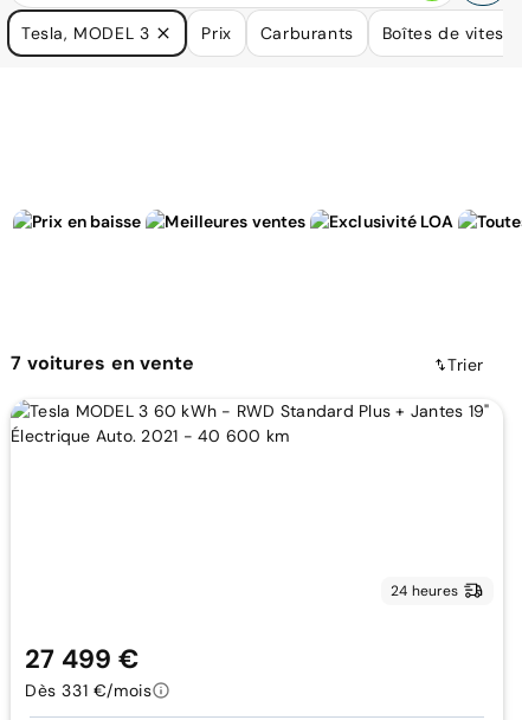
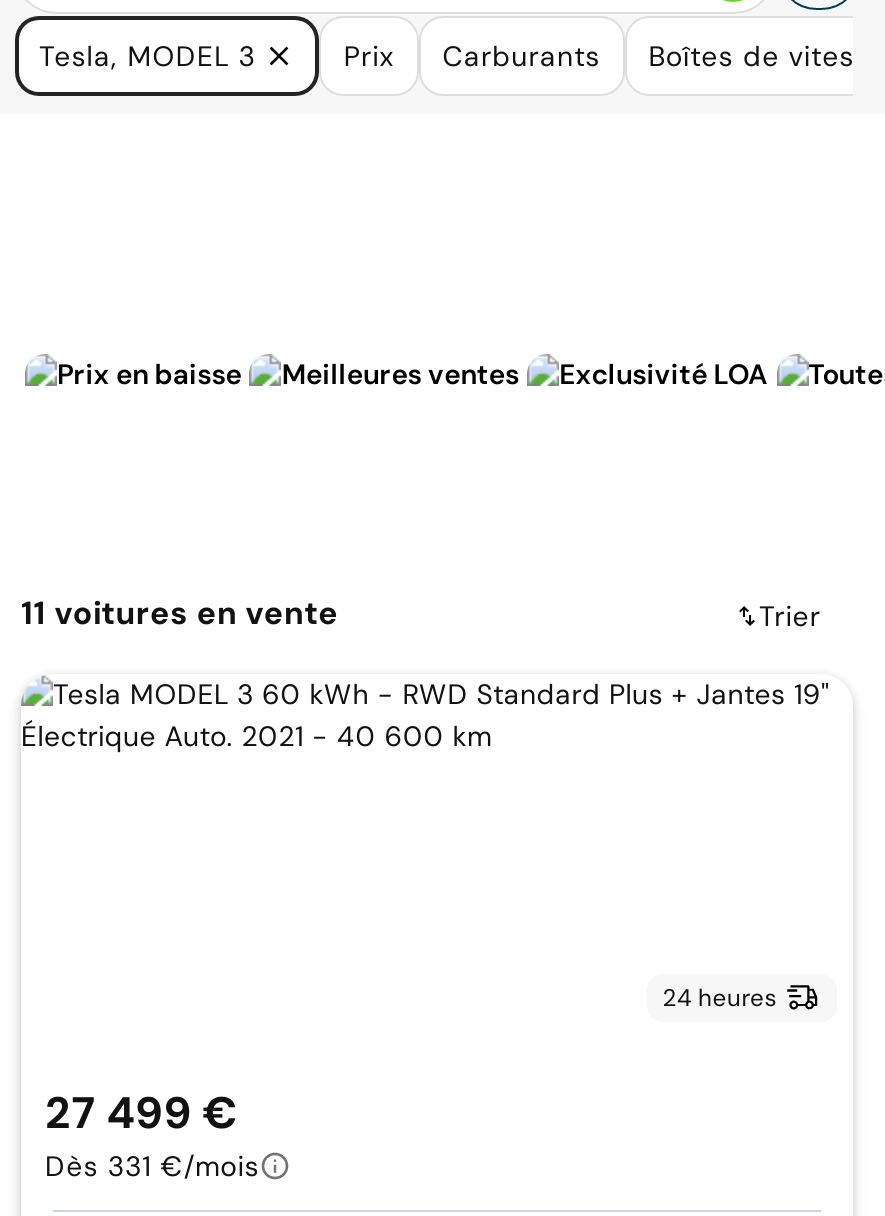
[11,351,195,376] 7 voitures en vente -> [21,593,339,635] 11 voitures en vente

